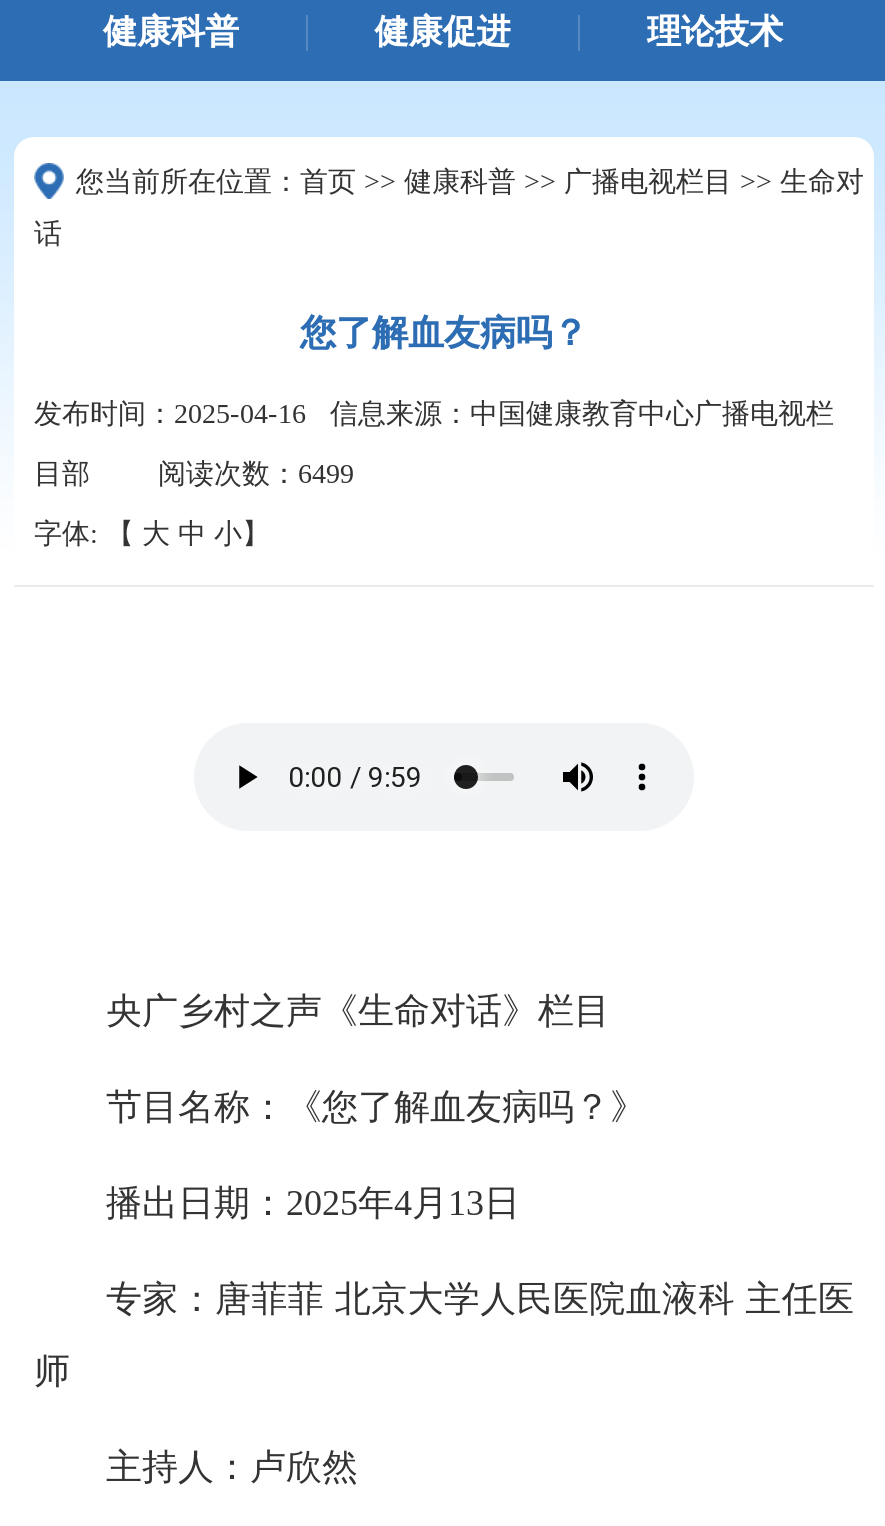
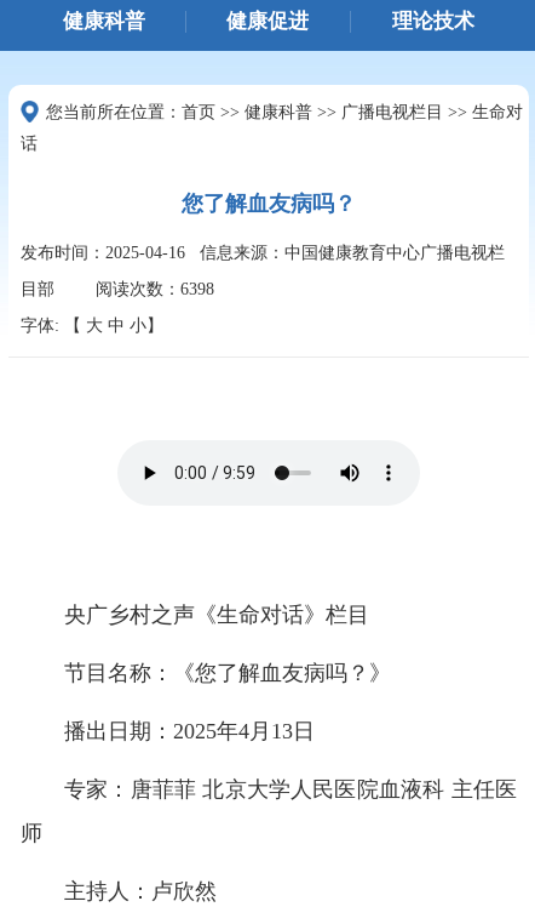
[34,459,354,489] 目部 阅读次数：6499 -> [21,280,214,298] 目部 阅读次数：6398

